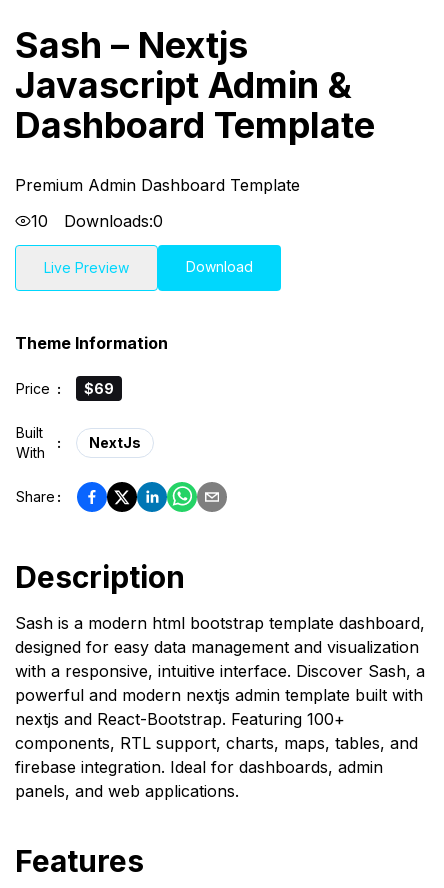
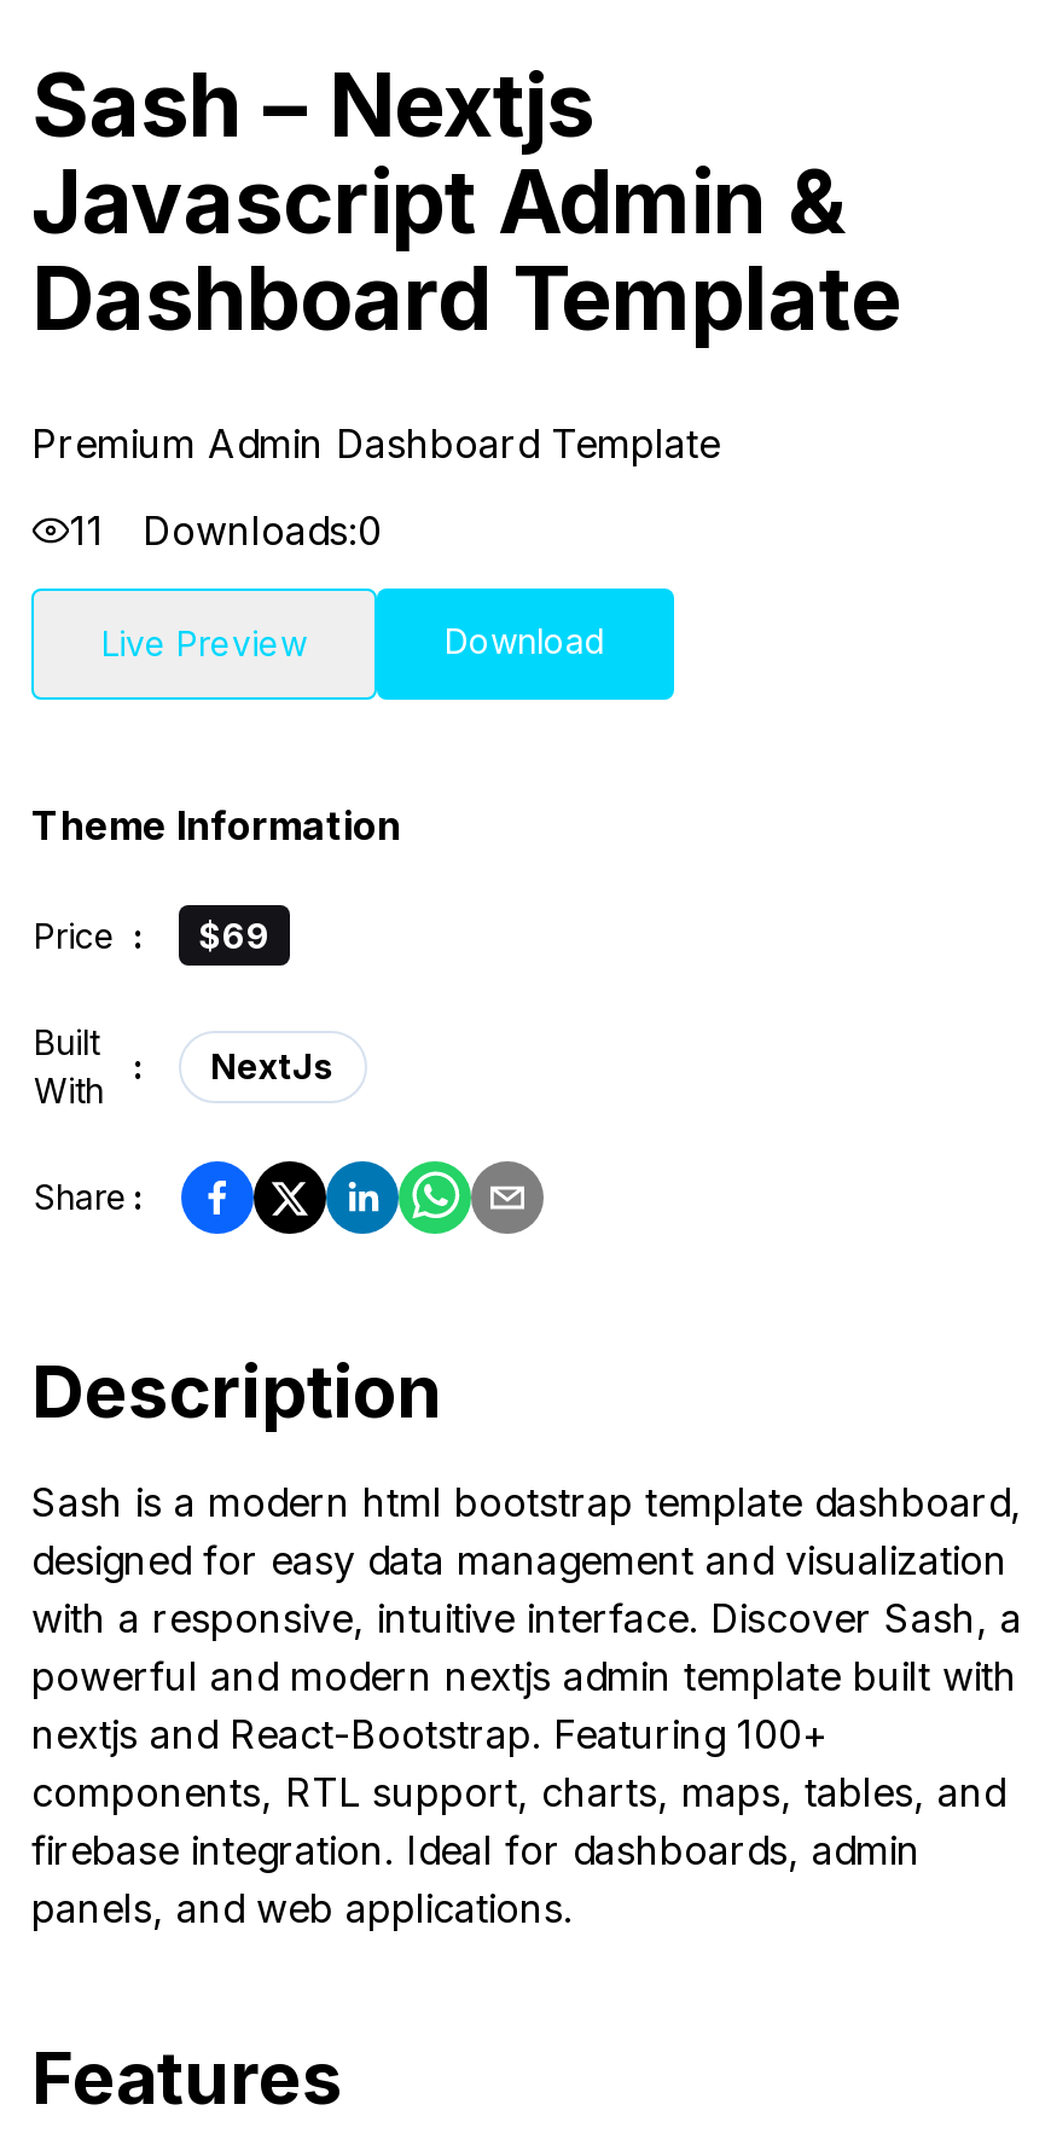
[31,211,163,231] 10 Downloads:0 -> [70,507,382,555] 11 Downloads:0

